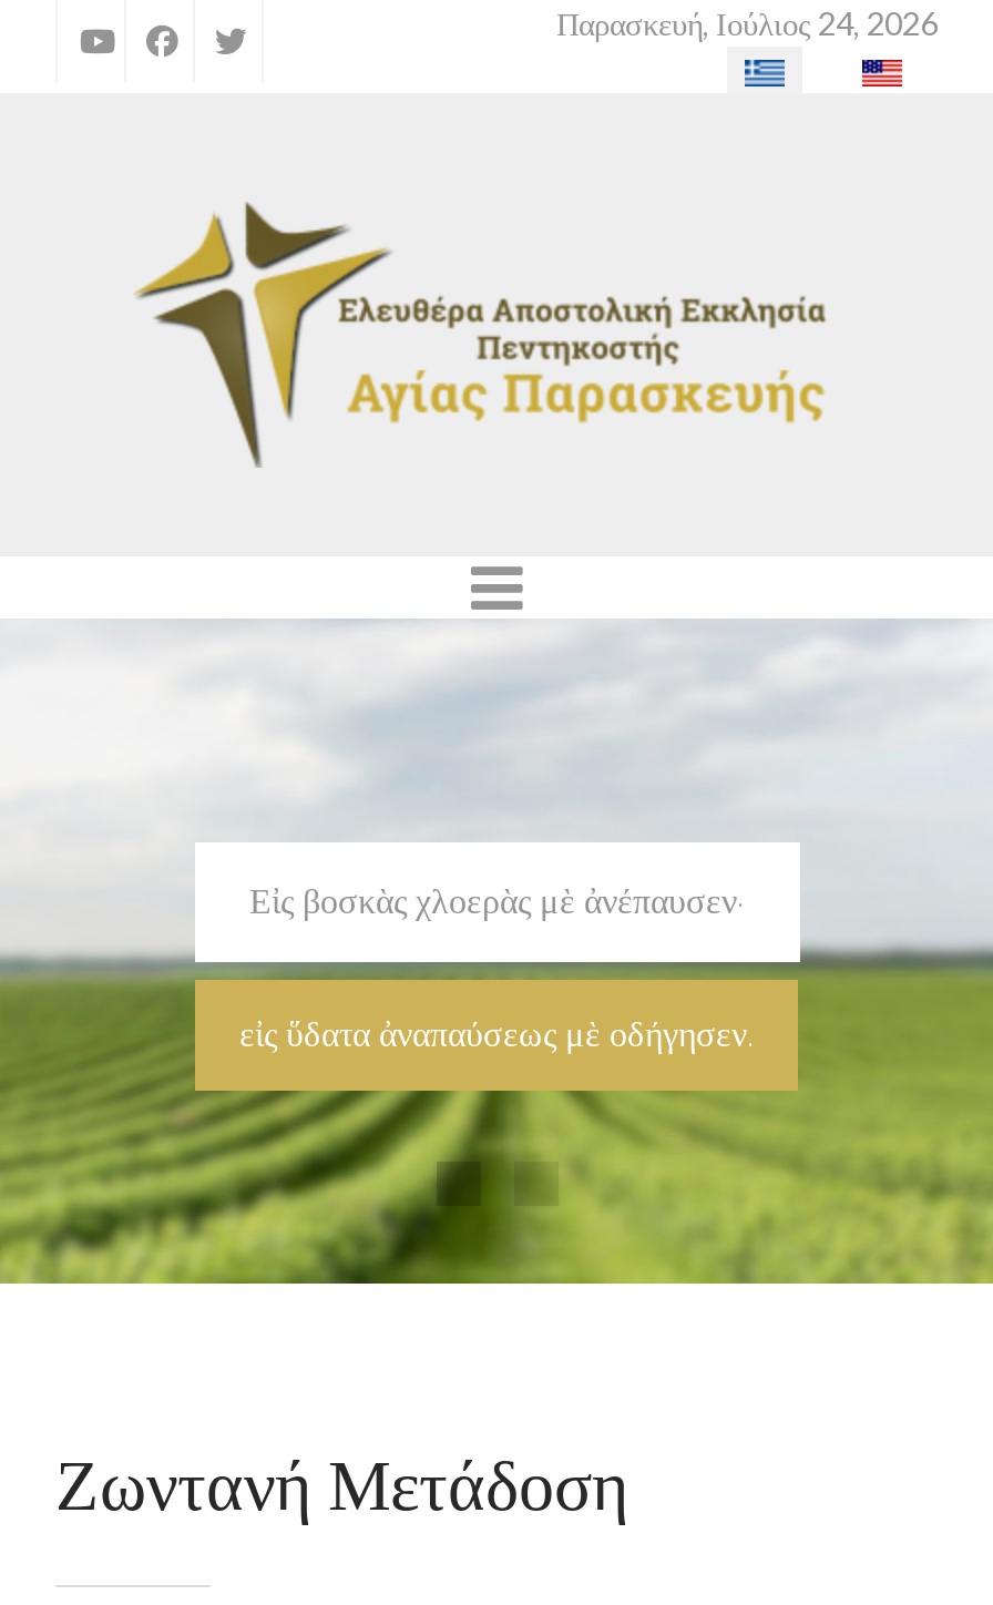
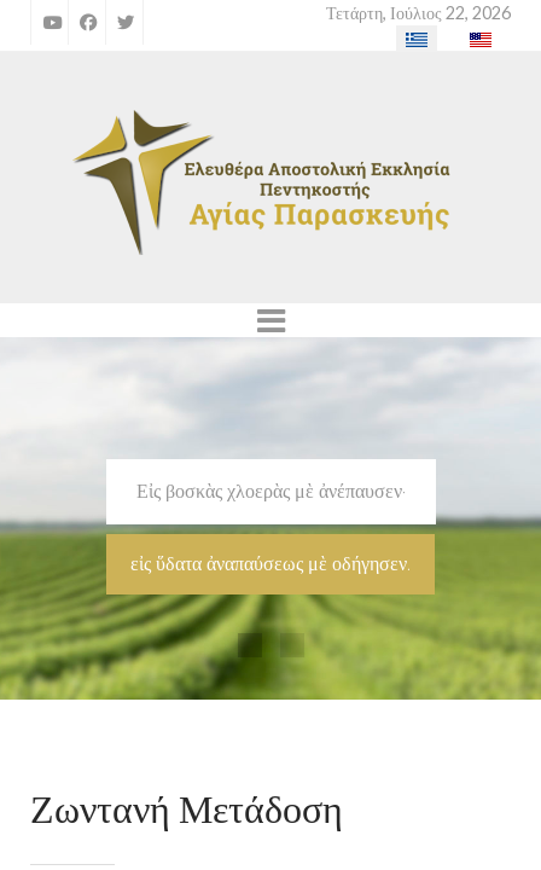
[556,4,938,42] Παρασκευή, Ιούλιος 24, 2026 -> [326,2,511,23] Τετάρτη, Ιούλιος 22, 2026

